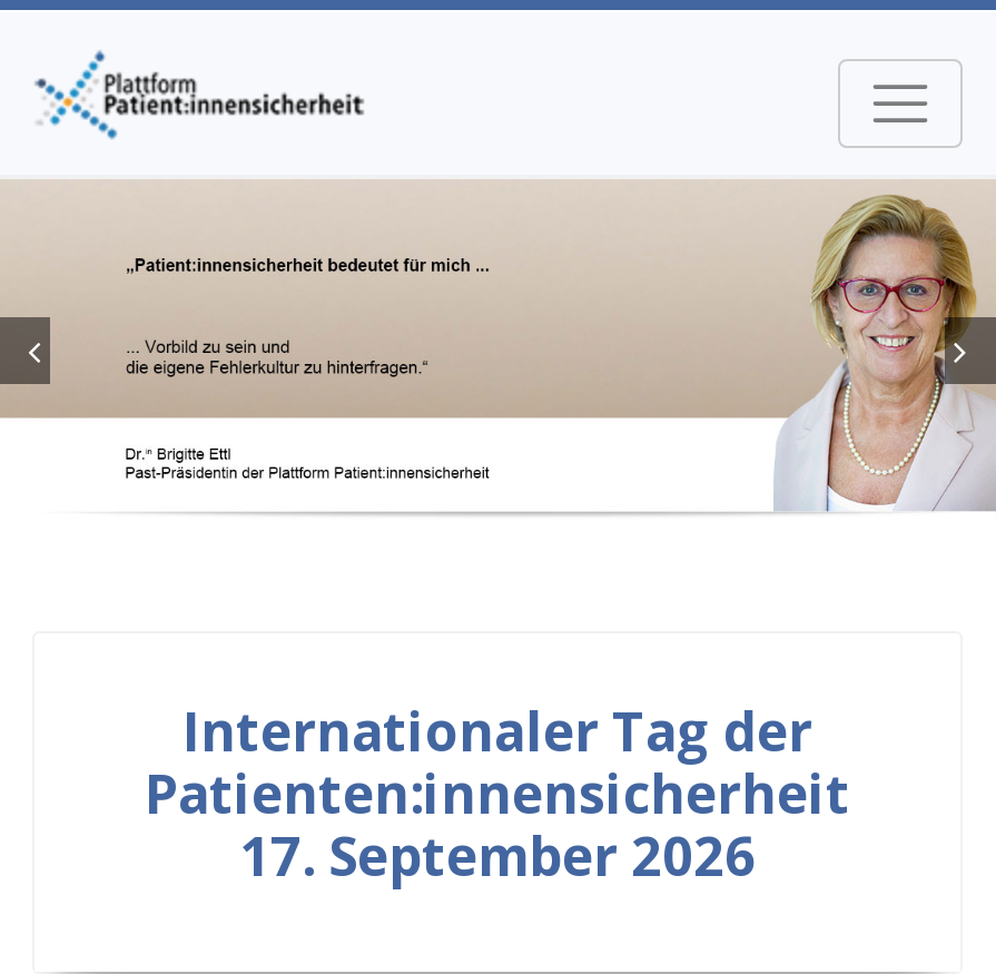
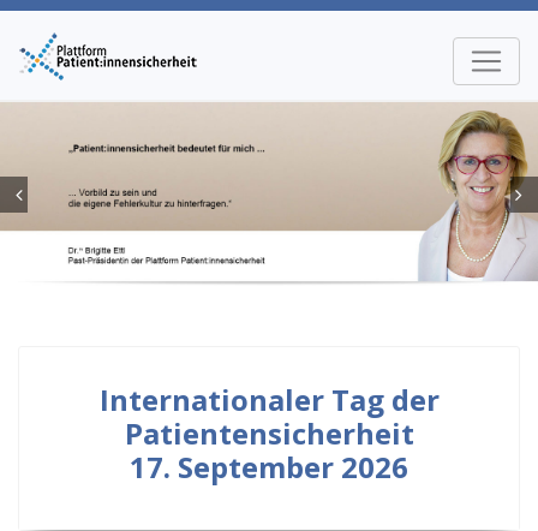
[145,756,850,830] Patienten:innensicherheit -> [124,414,414,453] Patientensicherheit

